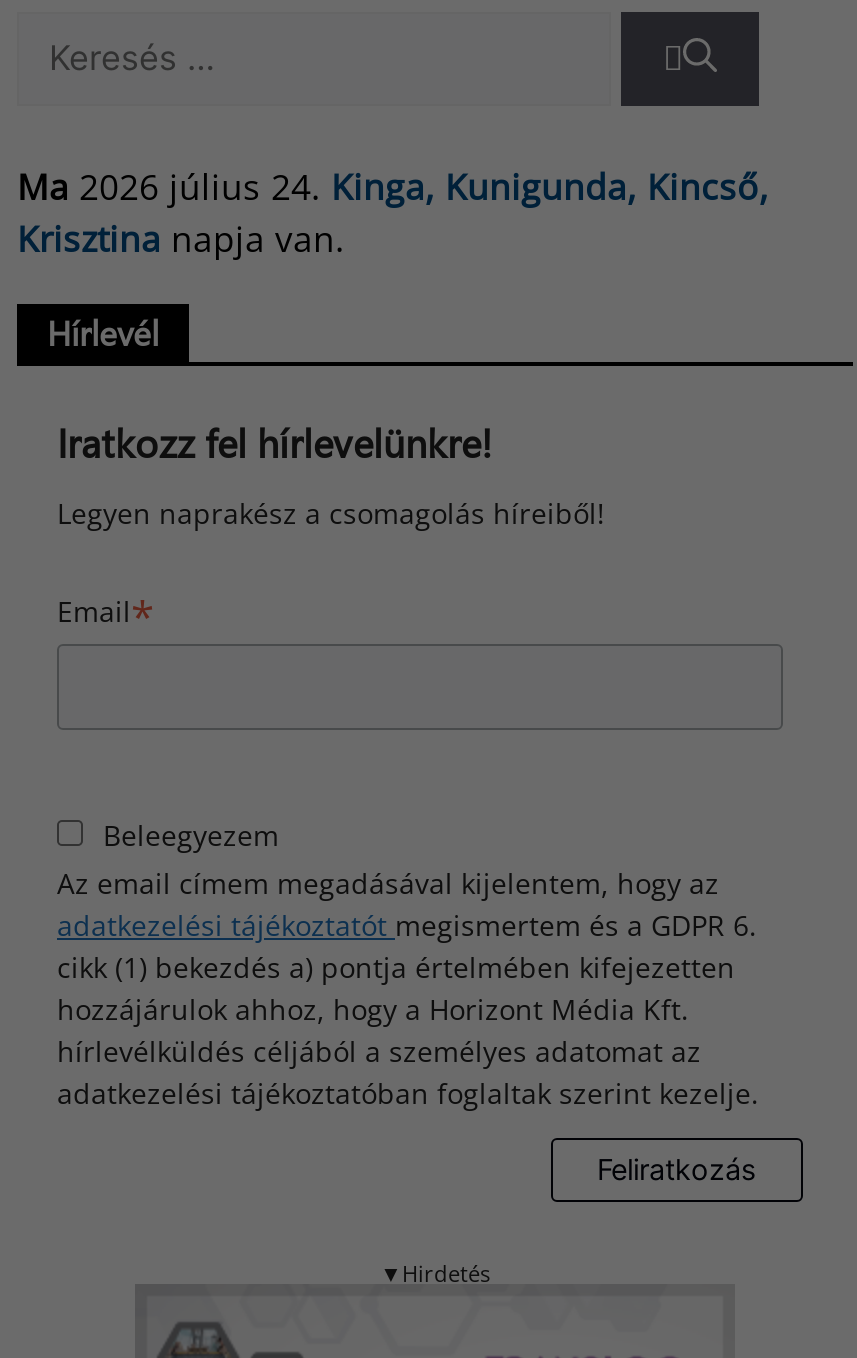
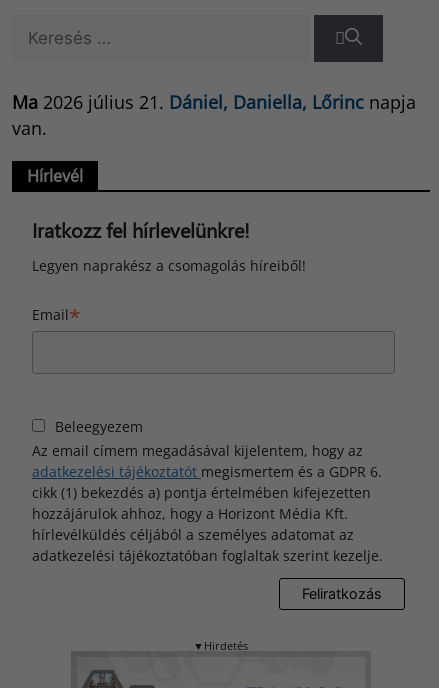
[17,161,769,261] Ma 2026 július 24. Kinga, Kunigunda, Kincső, | Krisztina napja van. -> [12,90,416,140] Ma 2026 július 21. Dániel, Daniella, Lőrinc napja | van.

